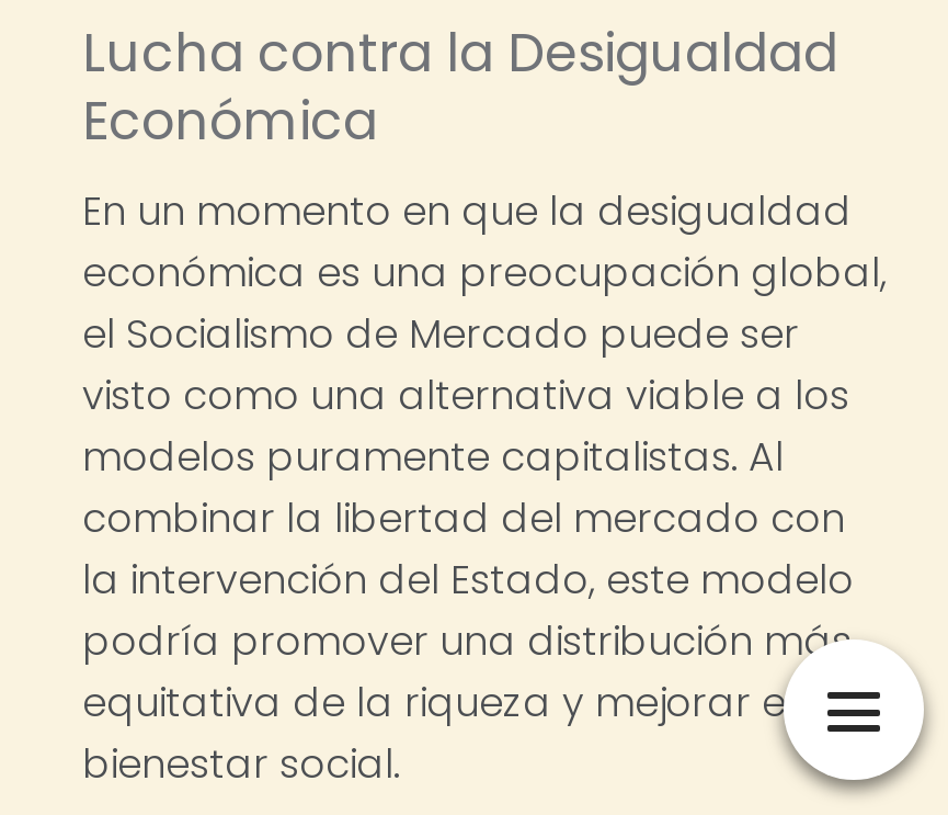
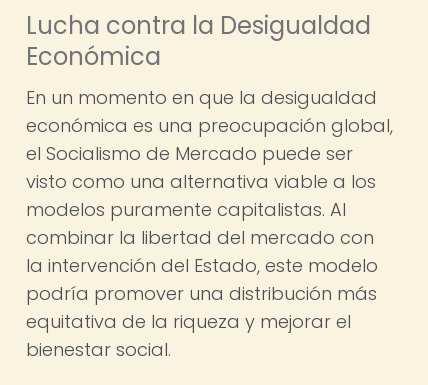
[775,639,935,800] [image] -> none

